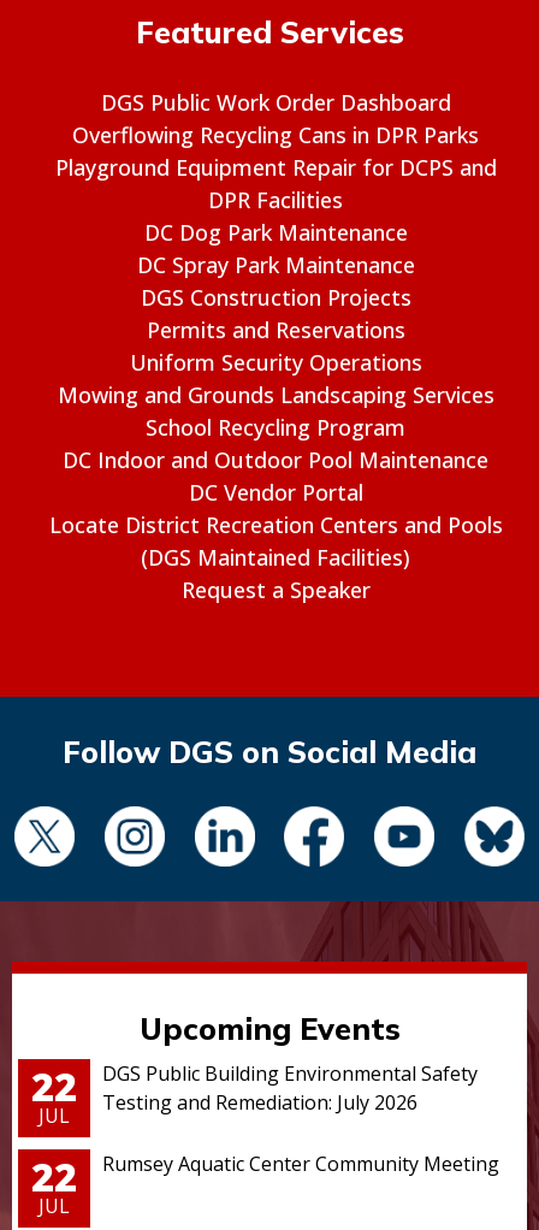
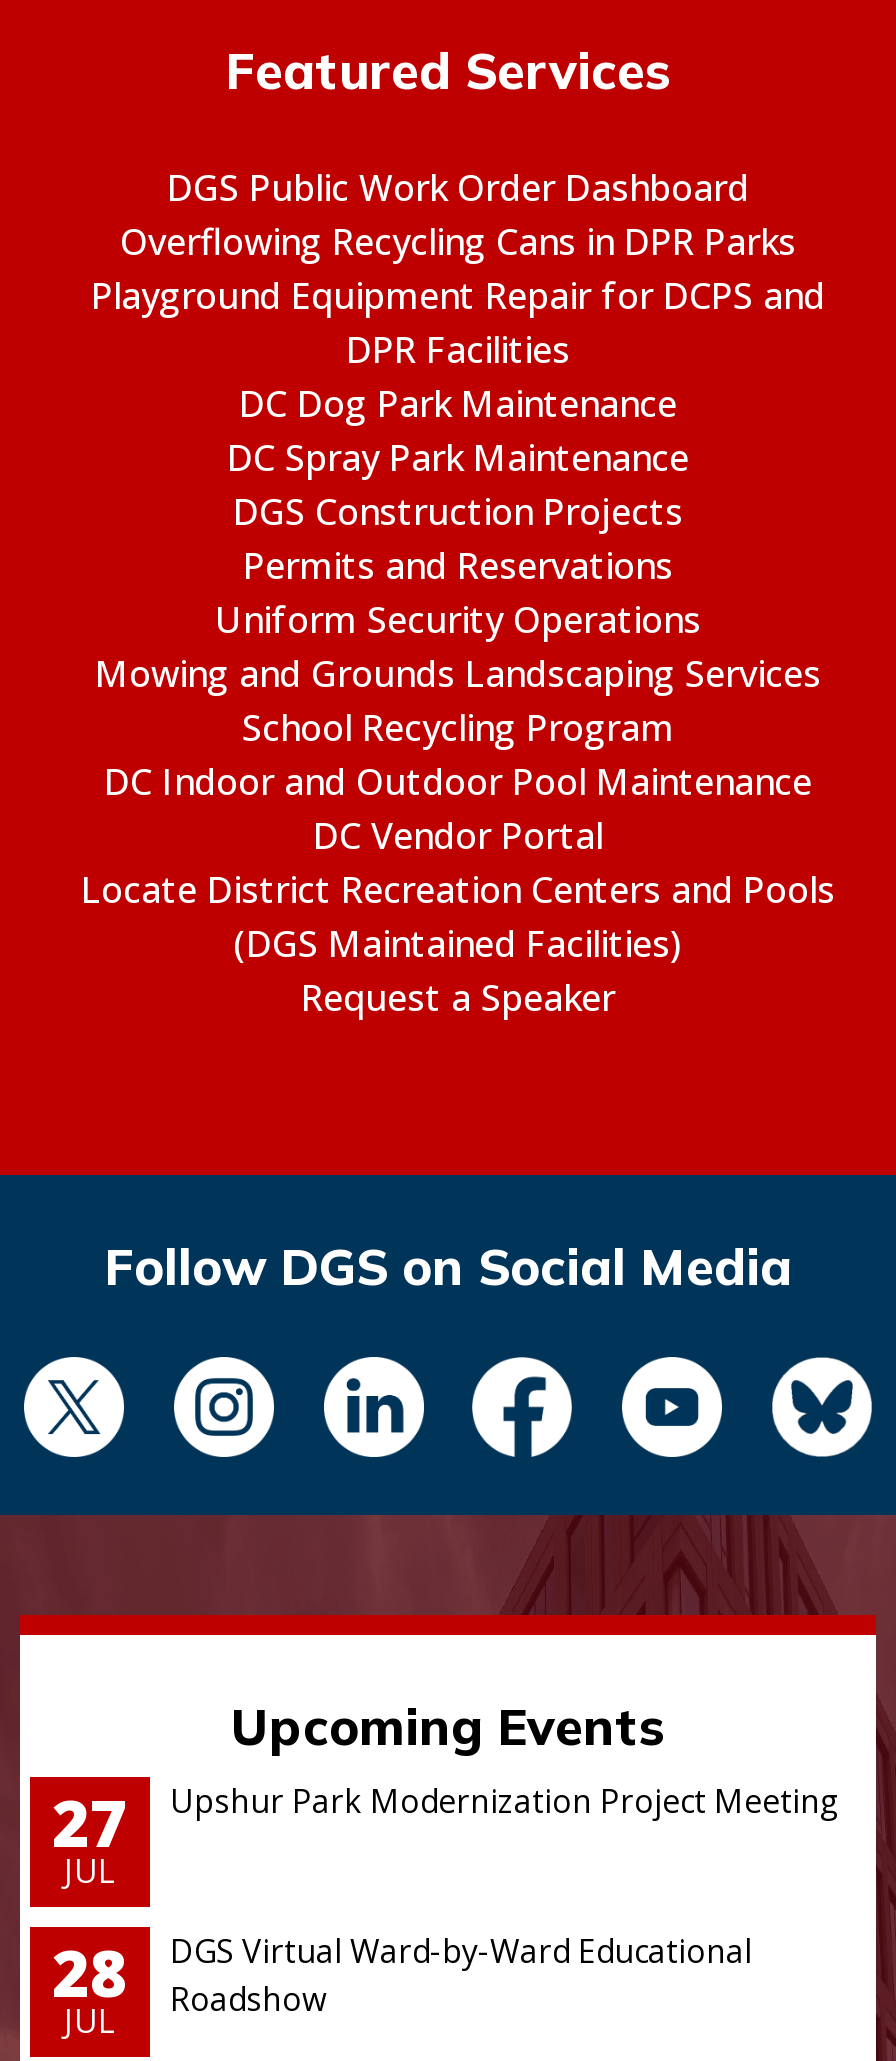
[31,1060,77,1112] 22 -> [52,1778,128,1864] 27
[102,1060,478,1115] DGS Public Building Environmental Safety | Testing and Remediation: July 2026 -> [170,1778,840,1822] Upshur Park Modernization Project Meeting
[31,1150,77,1202] 22 -> [52,1928,128,2014] 28
[102,1150,499,1177] Rumsey Aquatic Center Community Meeting -> [170,1928,752,2020] DGS Virtual Ward-by-Ward Educational | Roadshow

